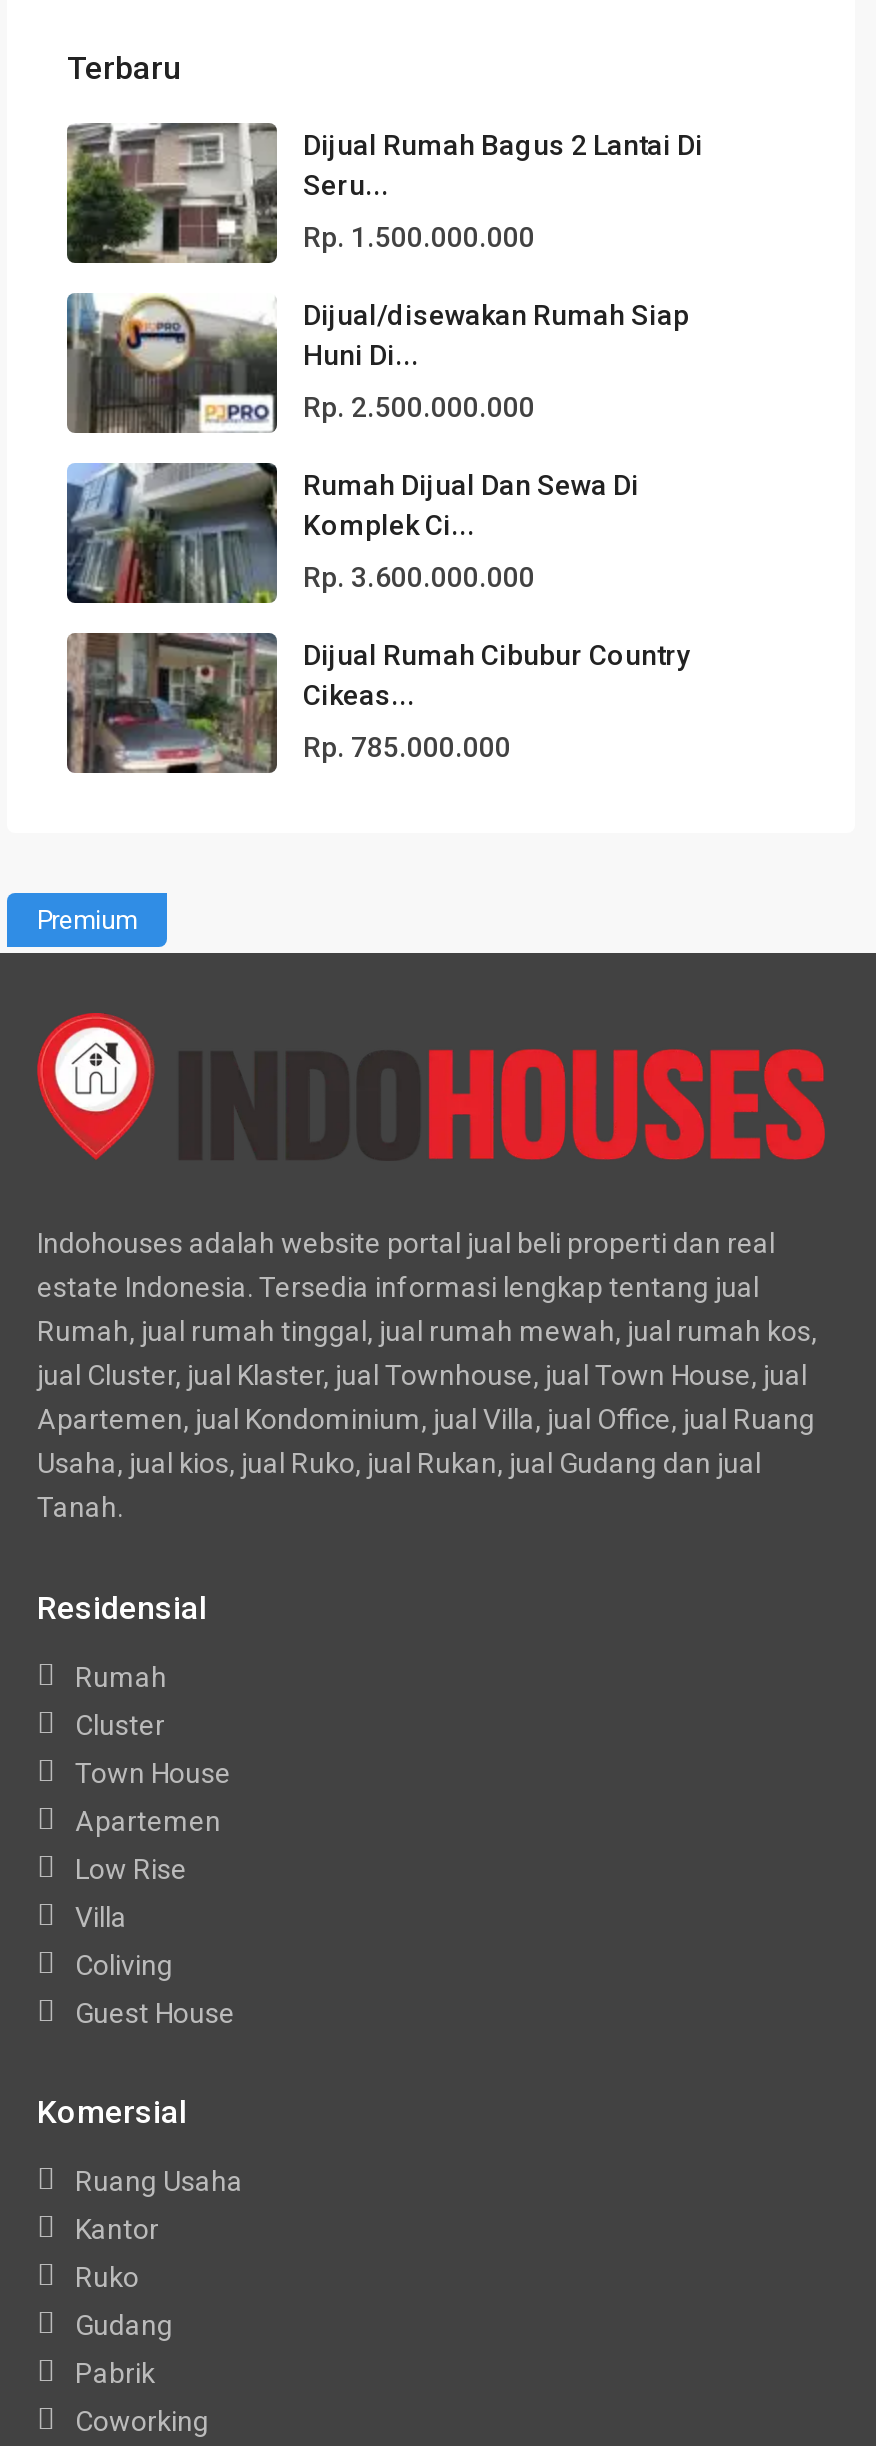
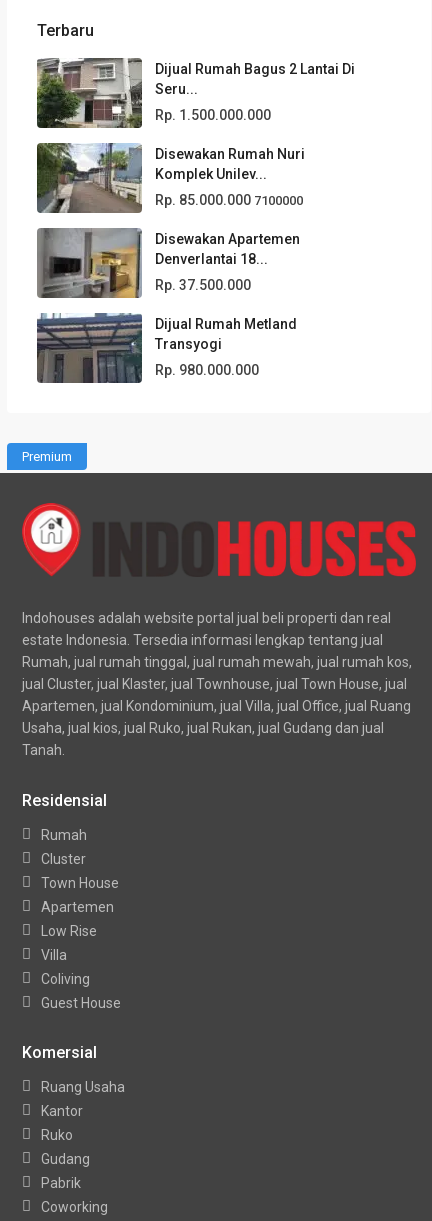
[65,293,689,433] [image] | Dijual/disewakan Rumah Siap | Huni Di... -> [36,142,305,214] [image] | Disewakan Rumah Nuri | Komplek Unilev...
[303,391,535,423] Rp. 2.500.000.000 -> [155,192,303,208] Rp. 85.000.000 7100000
[65,463,639,605] [image] | Rumah Dijual Dan Sewa Di | Komplek Ci... -> [36,227,300,299] [image] | Disewakan Apartemen | Denverlantai 18...
[303,561,535,593] Rp. 3.600.000.000 -> [155,277,251,293] Rp. 37.500.000
[65,631,691,773] [image] | Dijual Rumah Cibubur Country | Cikeas... -> [36,313,297,384] [image] | Dijual Rumah Metland | Transyogi
[303,731,511,763] Rp. 785.000.000 -> [155,362,259,378] Rp. 980.000.000

